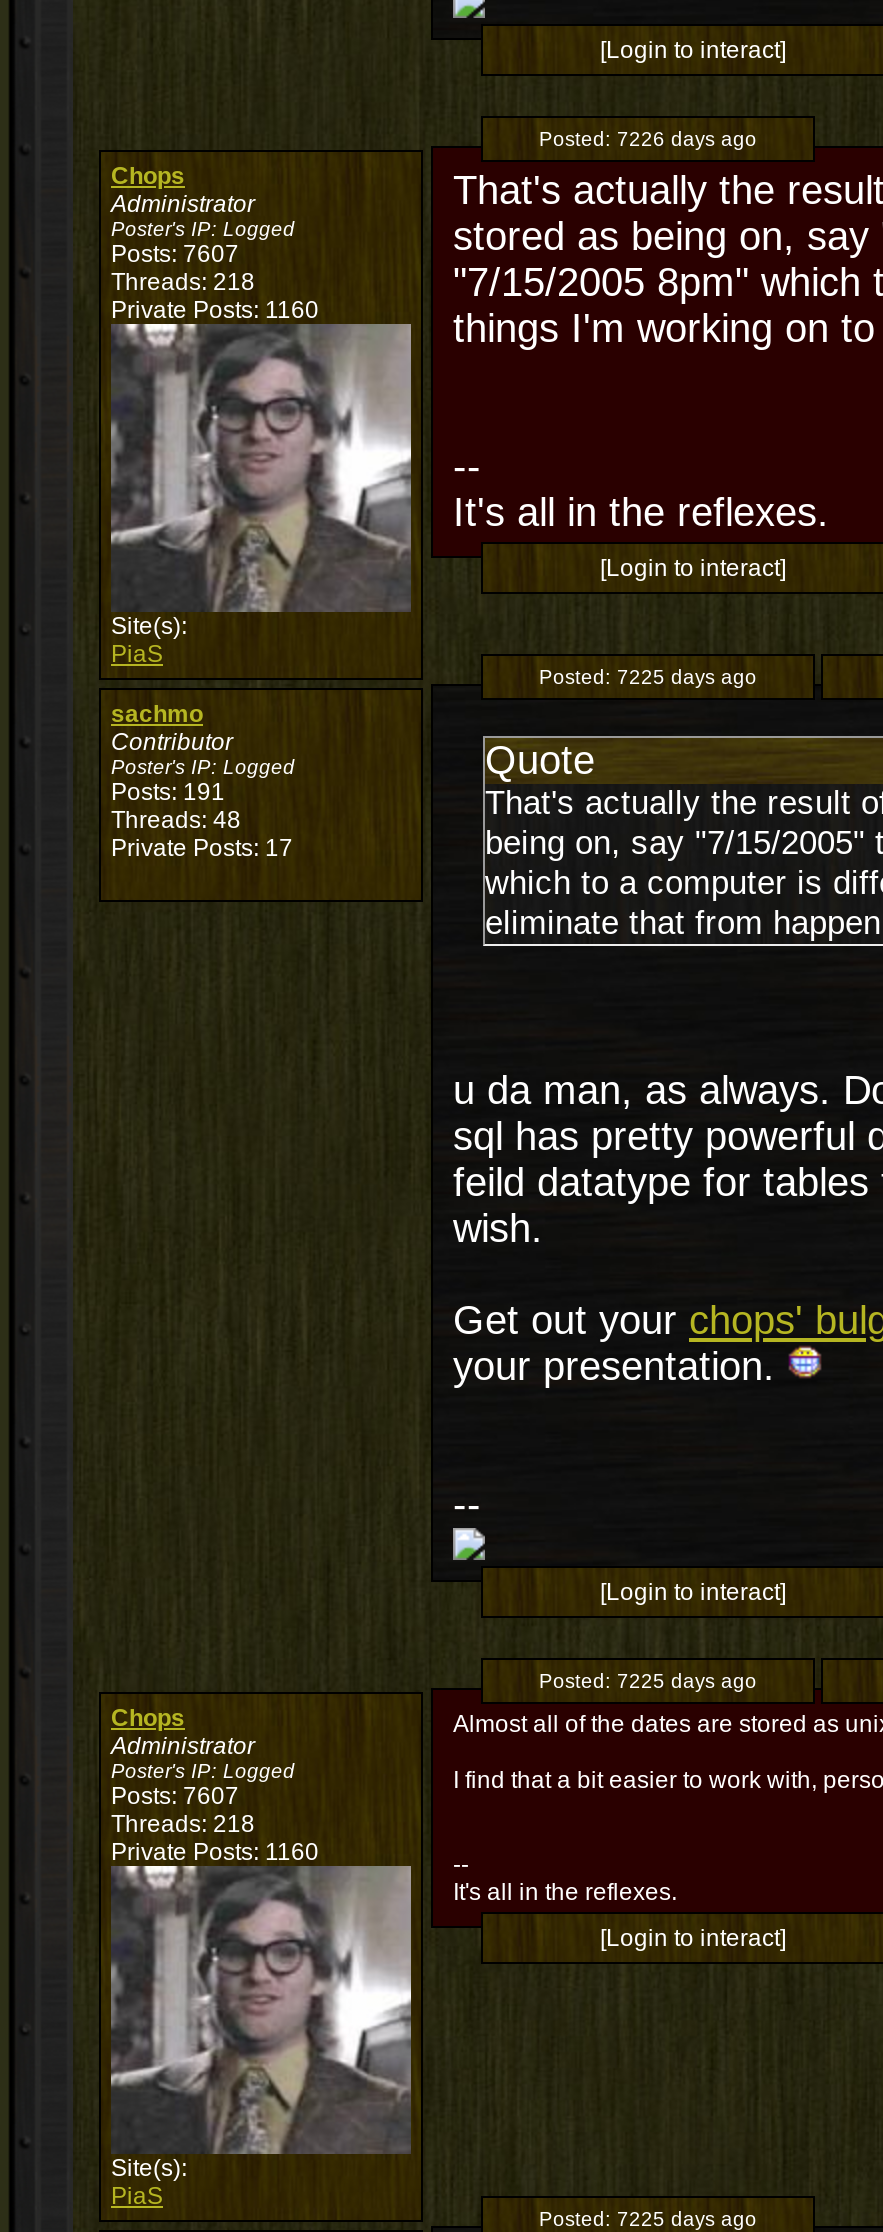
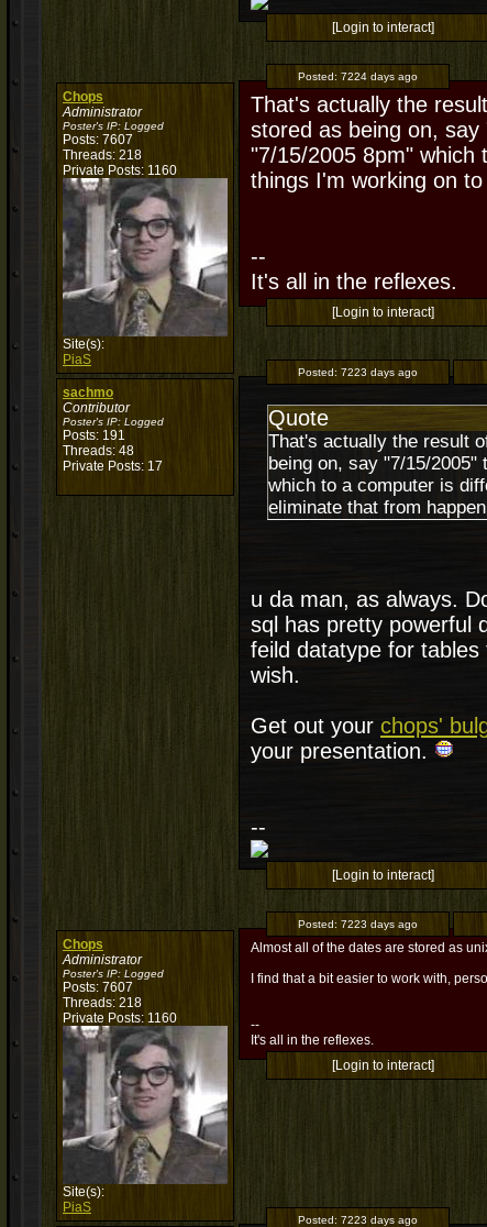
[539,128,757,150] Posted: 7226 days ago -> [298,70,418,82] Posted: 7224 days ago
[539,666,757,688] Posted: 7225 days ago -> [298,366,418,378] Posted: 7223 days ago
[539,1670,757,1692] Posted: 7225 days ago -> [298,918,418,930] Posted: 7223 days ago
[539,2208,757,2230] Posted: 7225 days ago -> [298,1214,418,1226] Posted: 7223 days ago

